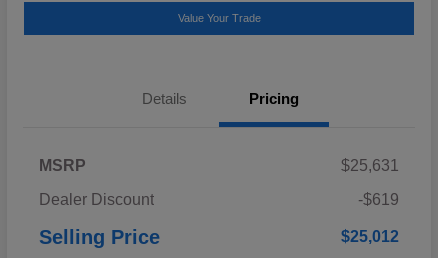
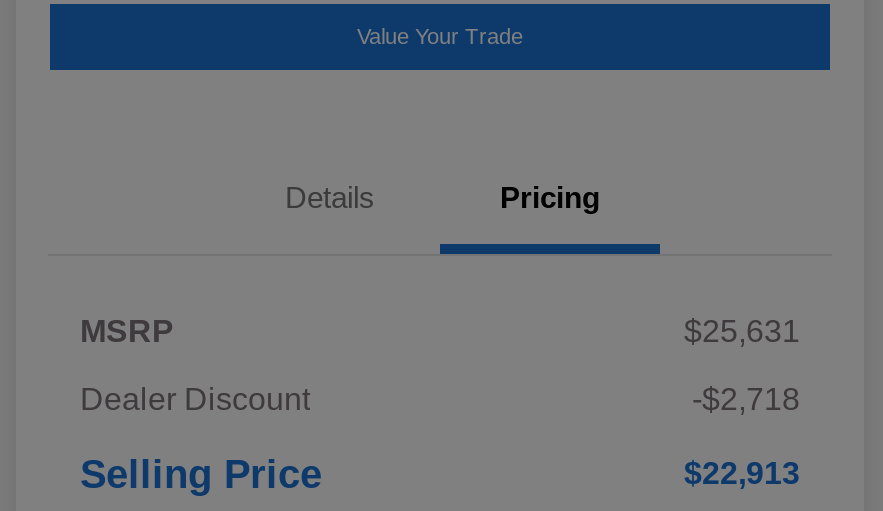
[358,191,399,208] -$619 -> [692,382,800,416] -$2,718
[341,228,399,245] $25,012 -> [684,456,800,490] $22,913

